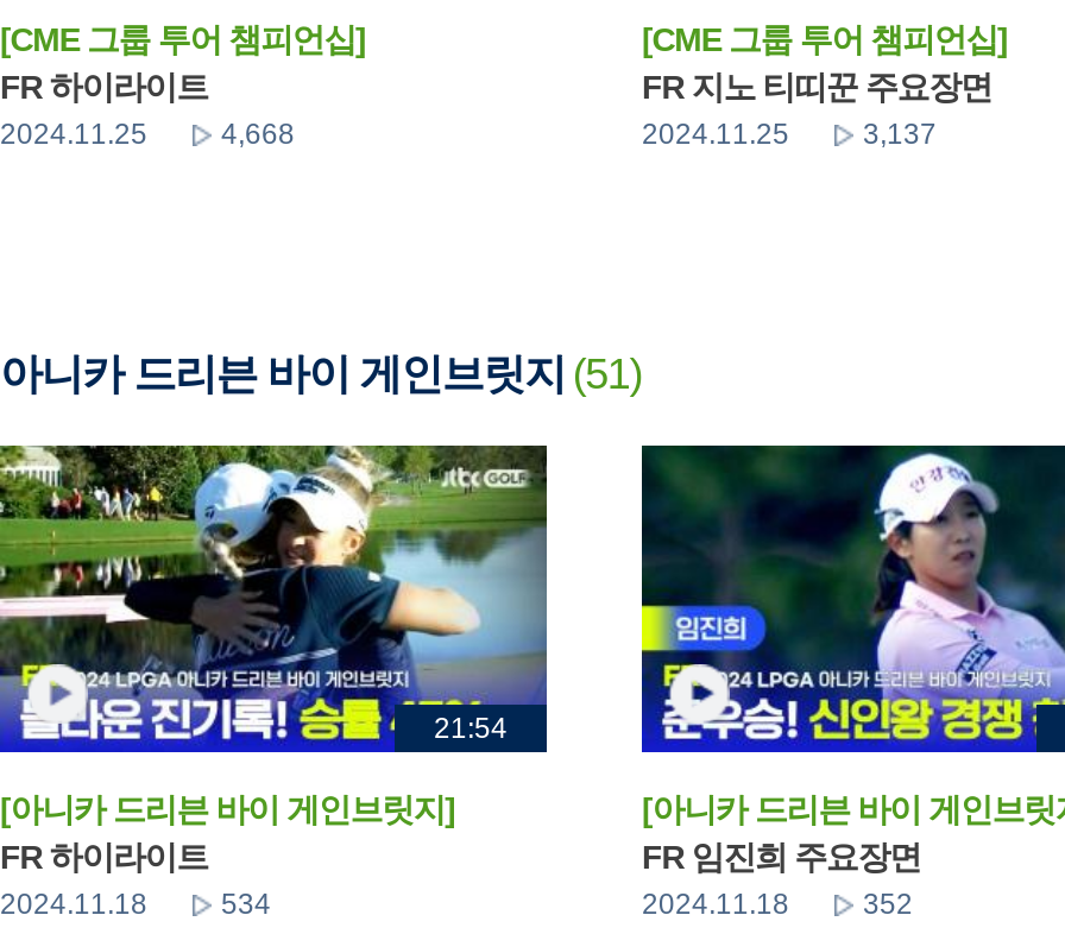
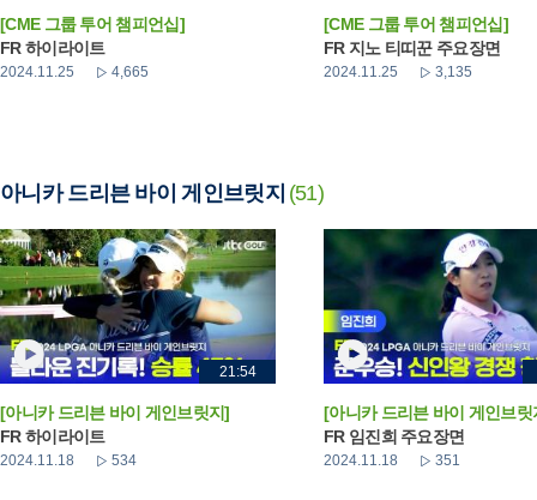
[221,118,295,151] 4,668 -> [111,64,149,80] 4,665
[863,118,937,151] 3,137 -> [435,64,472,80] 3,135
[863,888,913,921] 352 -> [435,452,460,469] 351

